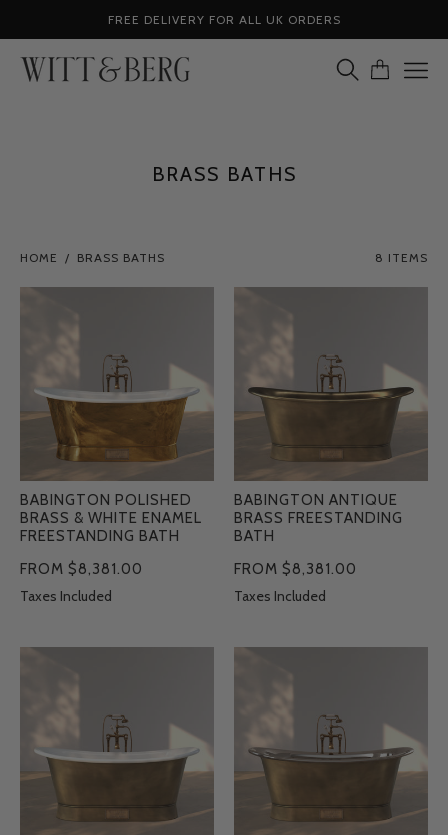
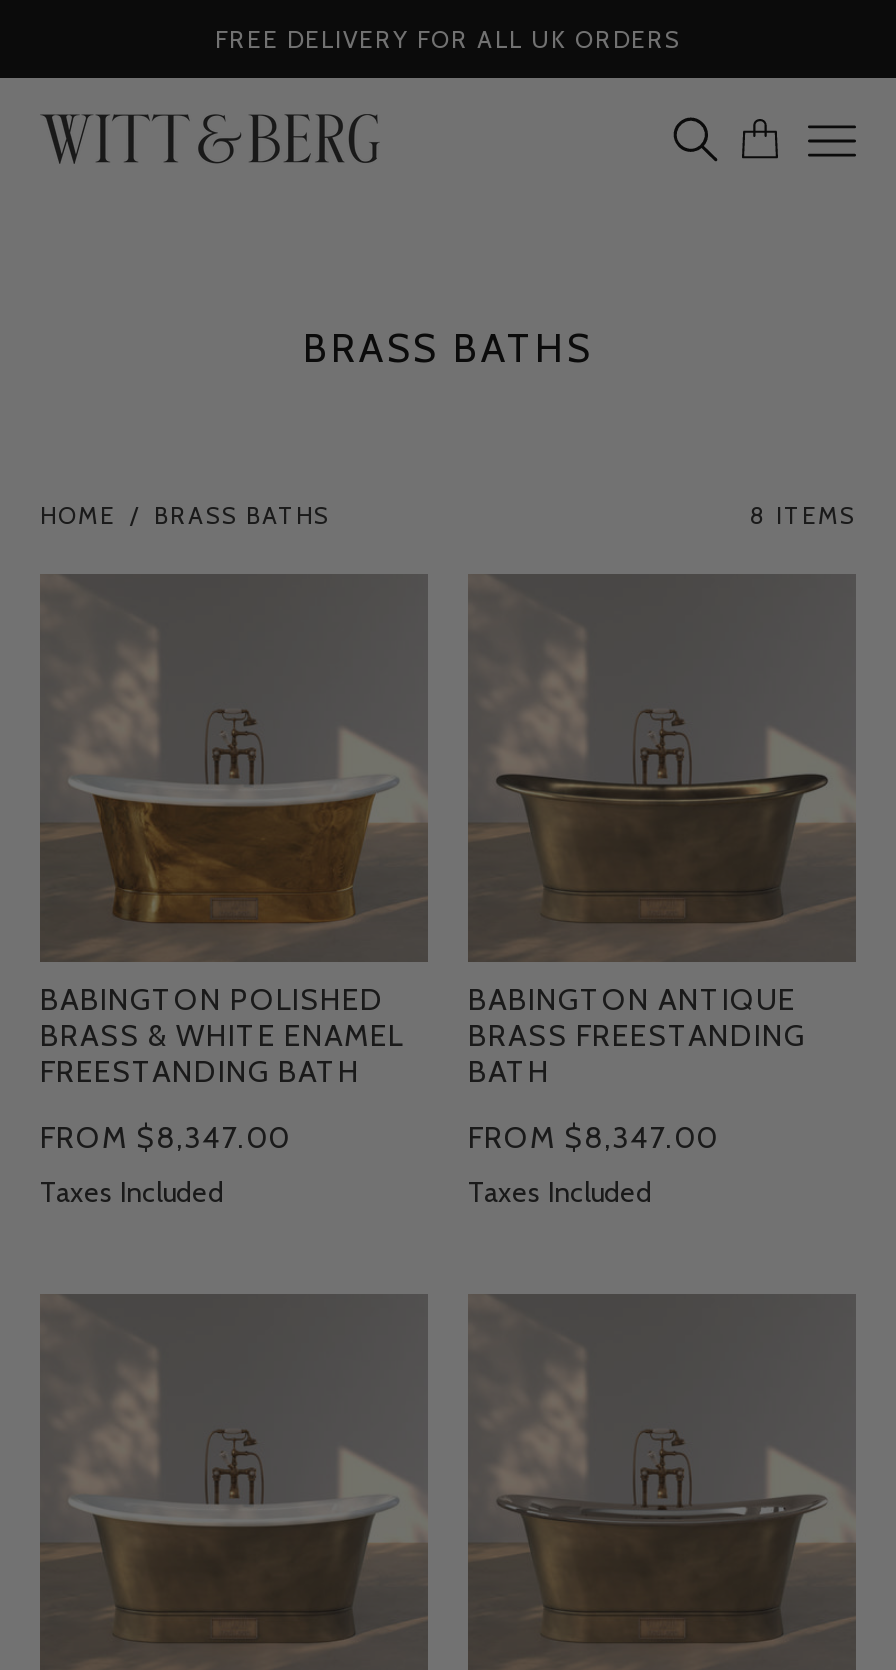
[20,560,143,578] FROM $8,381.00 -> [40,1119,290,1155] FROM $8,347.00
[234,560,357,578] FROM $8,381.00 -> [468,1119,718,1155] FROM $8,347.00

